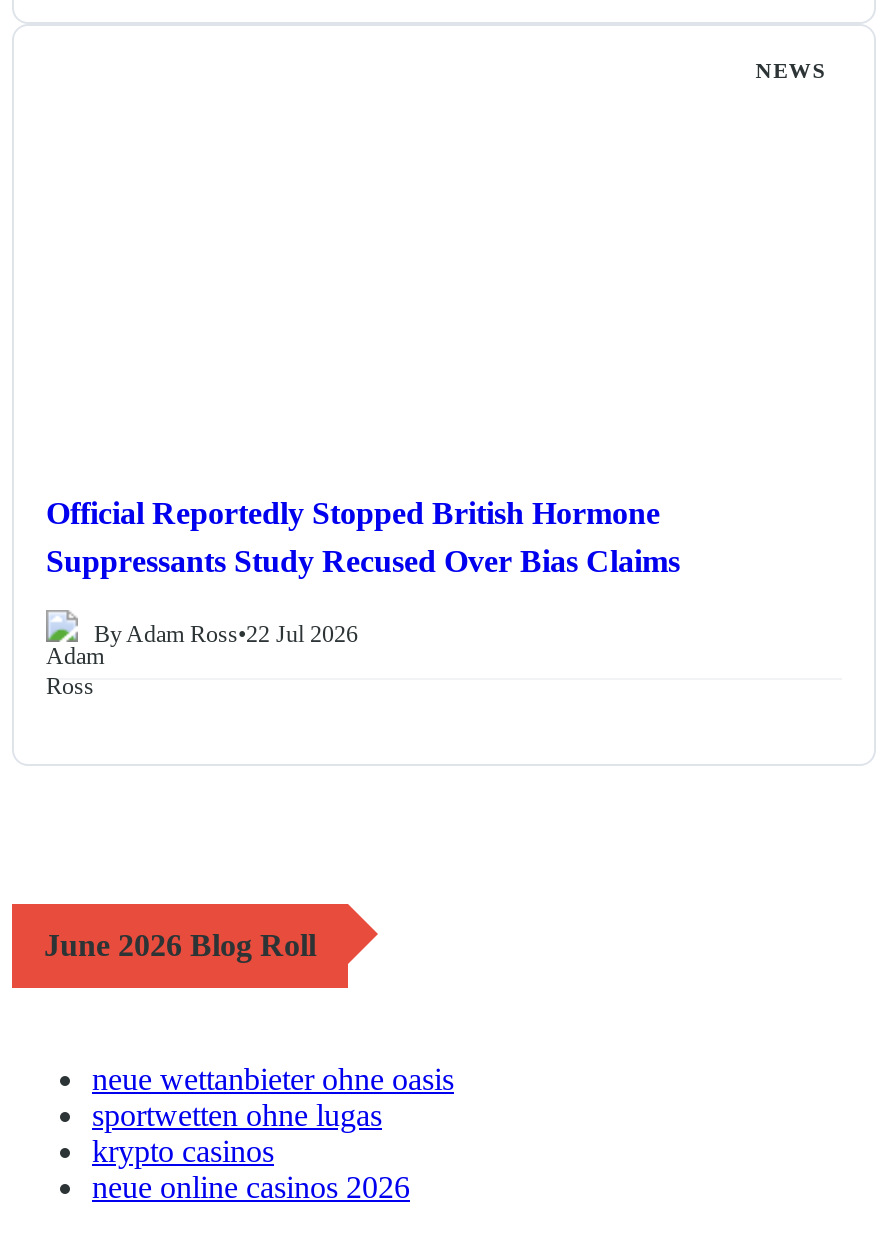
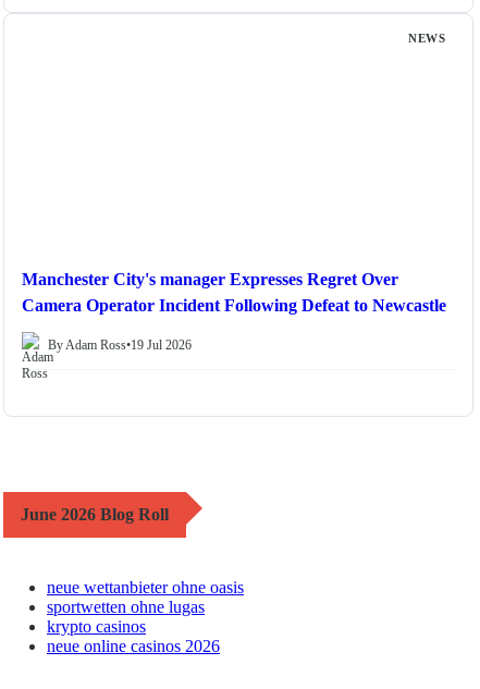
[46,496,680,578] Official Reportedly Stopped British Hormone | Suppressants Study Recused Over Bias Claims -> [22,270,446,315] Manchester City's manager Expresses Regret Over | Camera Operator Incident Following Defeat to Newcastle
[94,619,358,647] By Adam Ross•22 Jul 2026 -> [48,337,192,352] By Adam Ross•19 Jul 2026

